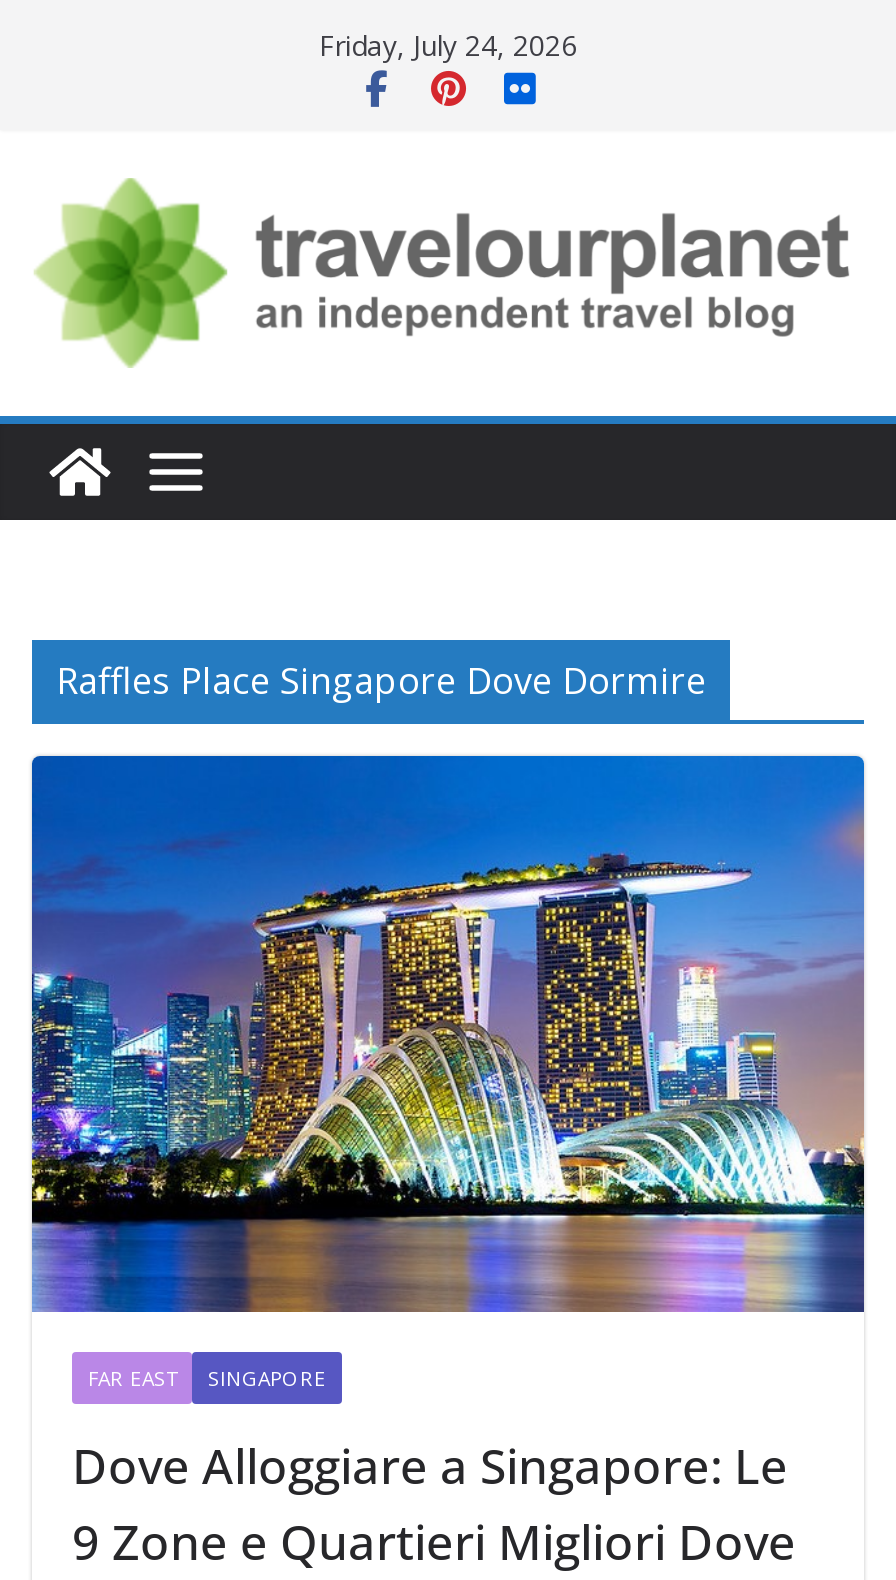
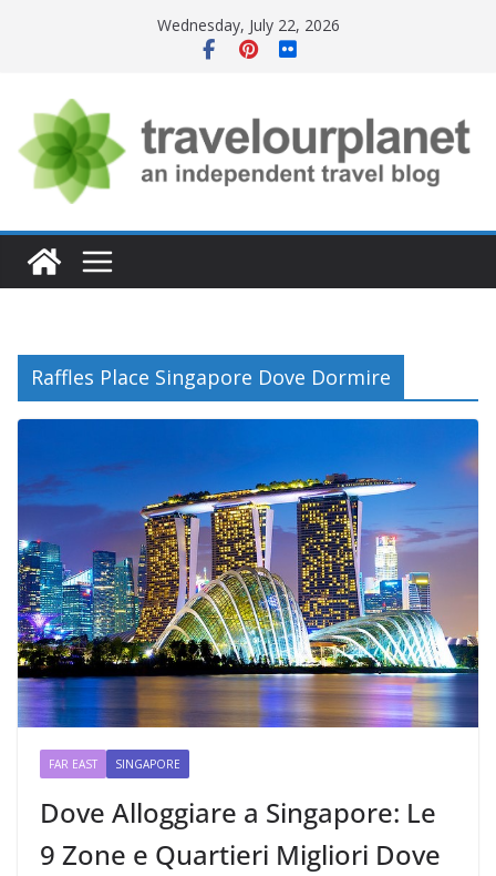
[319,26,577,64] Friday, July 24, 2026 -> [157,14,339,35] Wednesday, July 22, 2026

